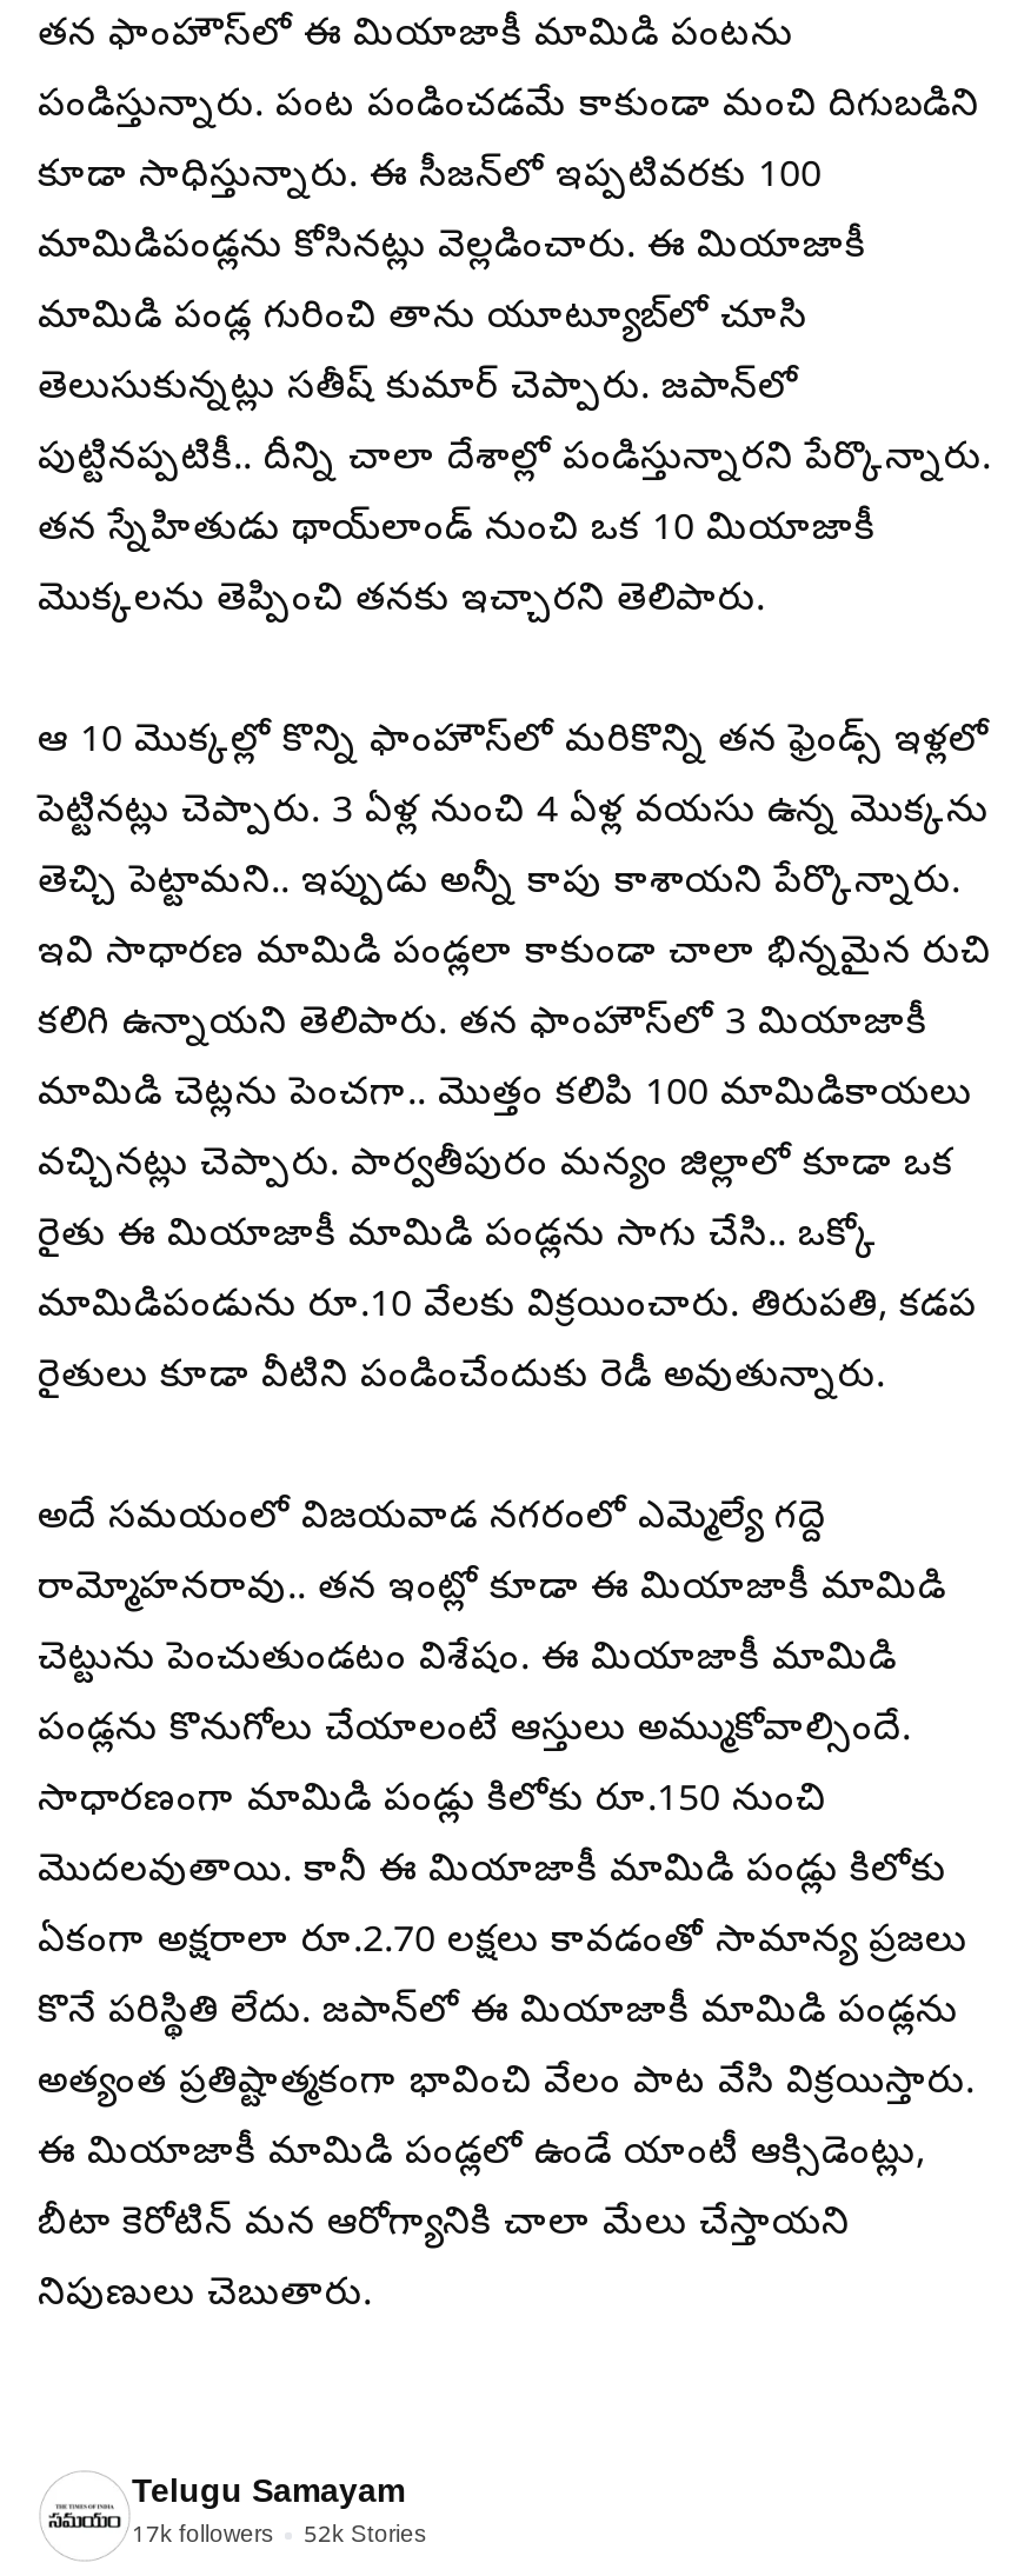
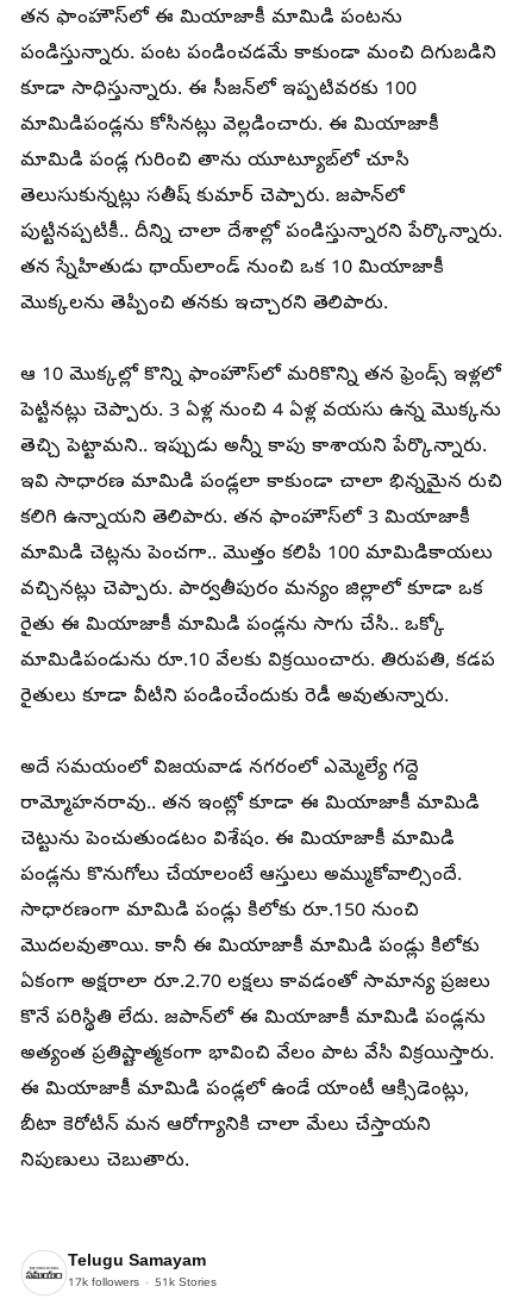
[132,2521,426,2554] 17k followers 52k Stories -> [68,1275,217,1292] 17k followers 51k Stories

